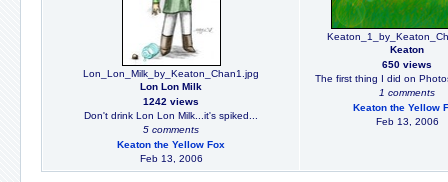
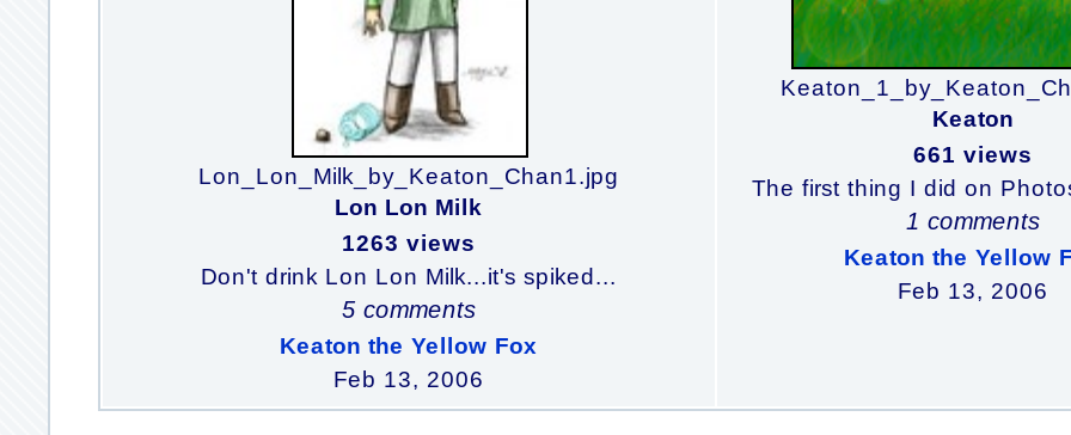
[382,59,432,70] 650 views -> [913,141,1033,167] 661 views
[143,96,199,107] 1242 views -> [342,229,476,256] 1263 views

